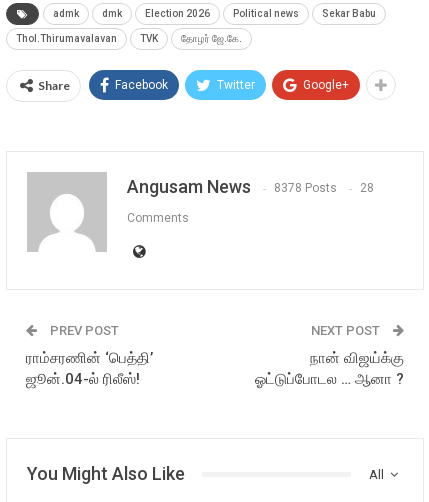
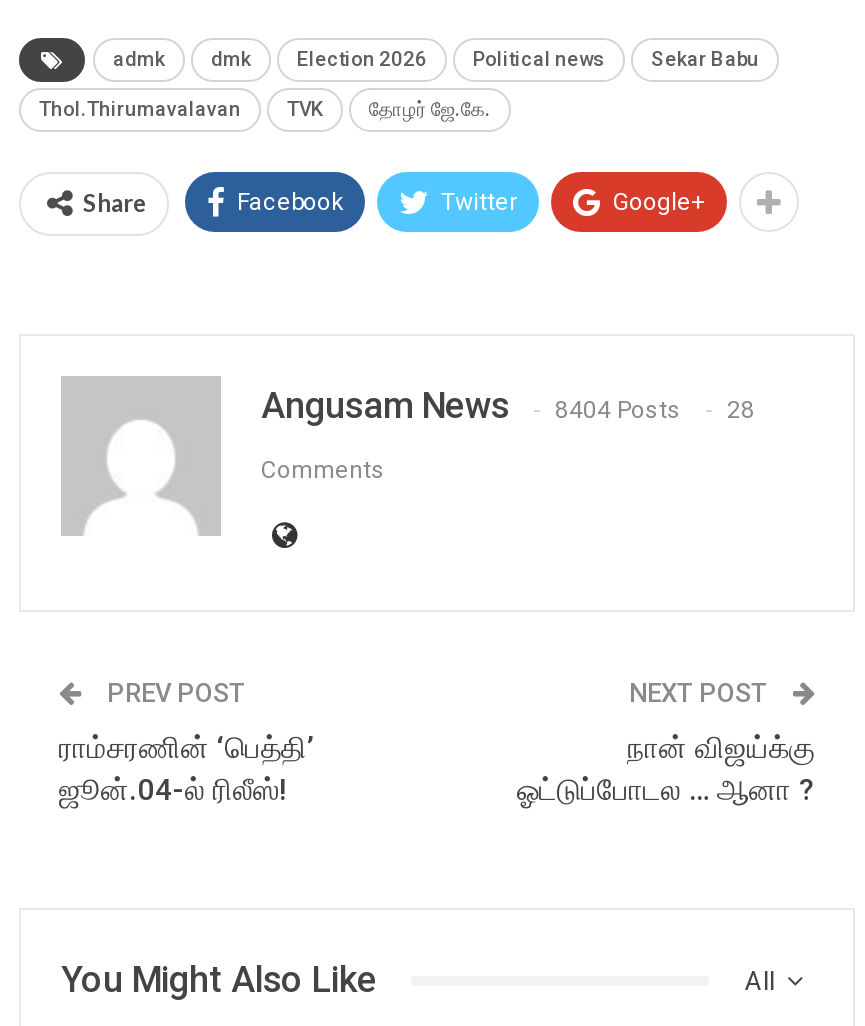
[127,176,374,197] Angusam News 8378 Posts 28 -> [261,385,755,427] Angusam News 8404 Posts 28

